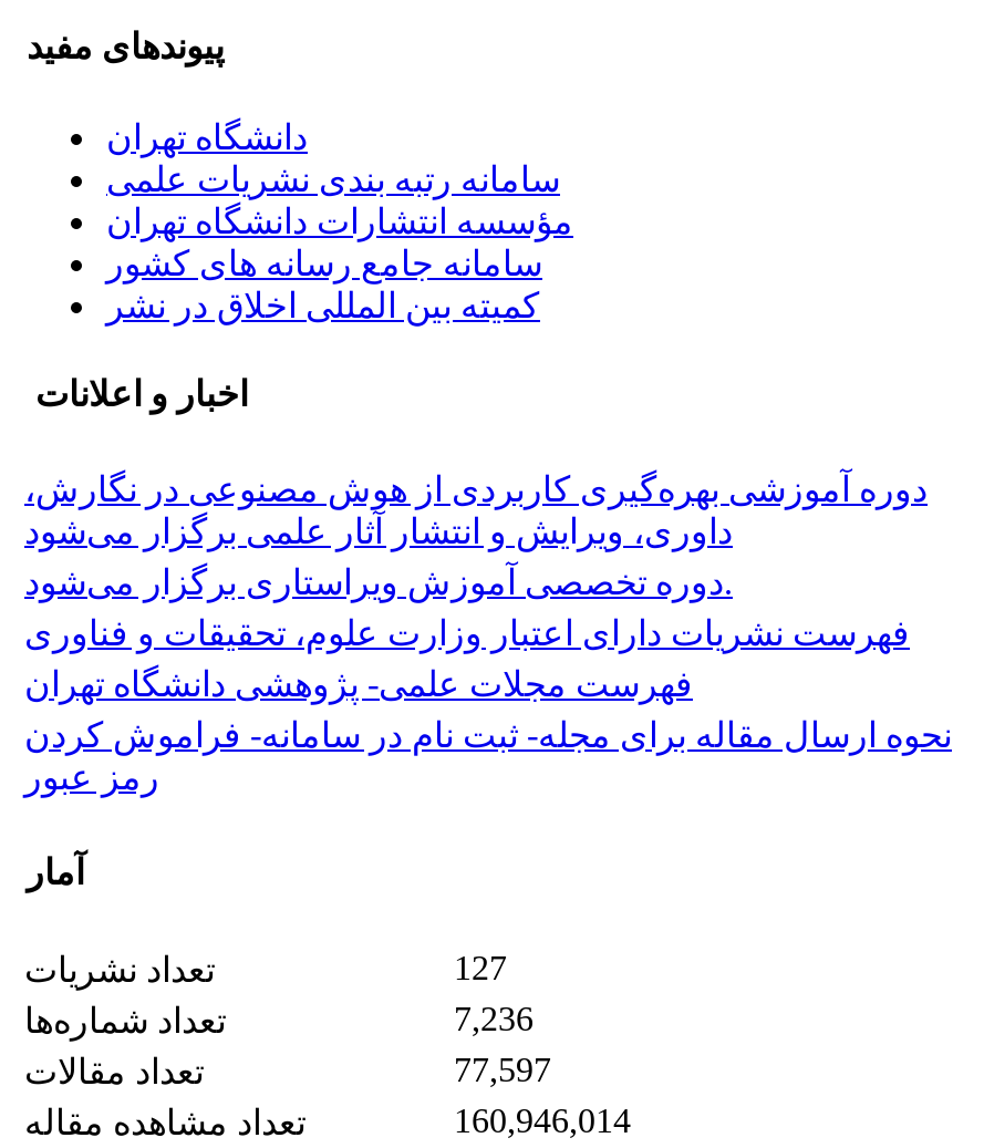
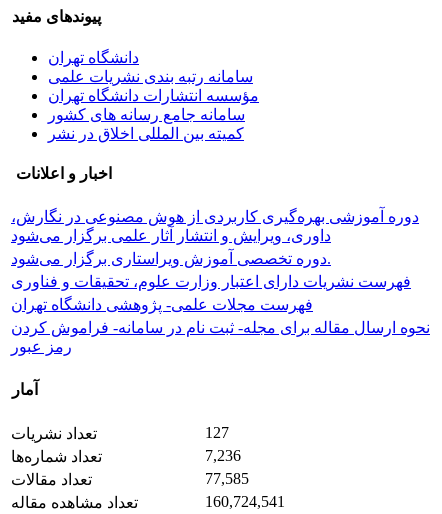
[454,1050,551,1087] 77,597 -> [205,470,249,487] 77,585
[454,1101,631,1138] 160,946,014 -> [205,493,285,510] 160,724,541

